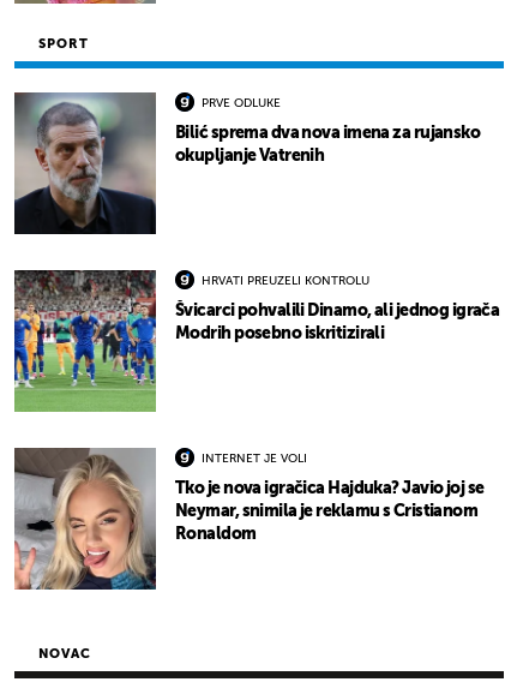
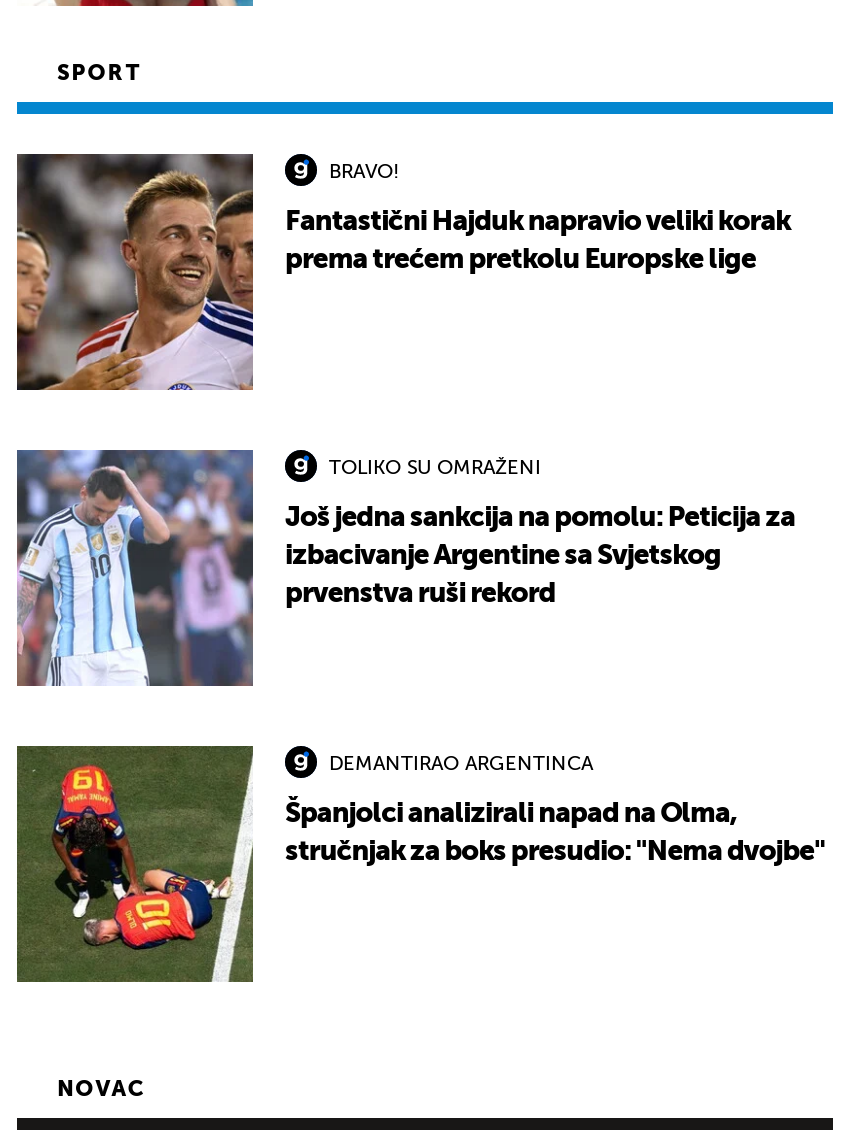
[13,91,480,235] [image] | Bilić sprema dva nova imena za rujansko | okupljanje Vatrenih -> [17,152,790,392] [image] | Fantastični Hajduk napravio veliki korak | prema trećem pretkolu Europske lige
[202,97,281,110] PRVE ODLUKE -> [329,162,399,182] BRAVO!
[13,269,499,413] [image] | Švicarci pohvalili Dinamo, ali jednog igrača | Modrih posebno iskritizirali -> [15,448,795,688] [image] | Još jedna sankcija na pomolu: Peticija za | izbacivanje Argentine sa Svjetskog | prvenstva ruši rekord
[202,275,369,287] HRVATI PREUZELI KONTROLU -> [329,458,541,478] TOLIKO SU OMRAŽENI
[13,448,484,591] [image] | Tko je nova igračica Hajduka? Javio joj se | Neymar, snimila je reklamu s Cristianom | Ronaldom -> [15,746,825,984] [image] | Španjolci analizirali napad na Olma, | stručnjak za boks presudio: "Nema dvojbe"
[202,453,307,465] INTERNET JE VOLI -> [329,754,593,774] DEMANTIRAO ARGENTINCA

